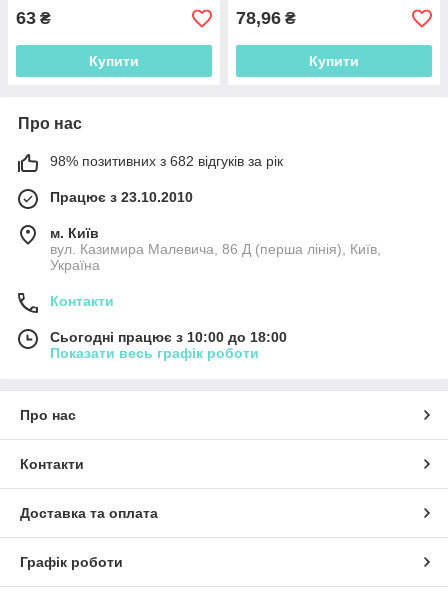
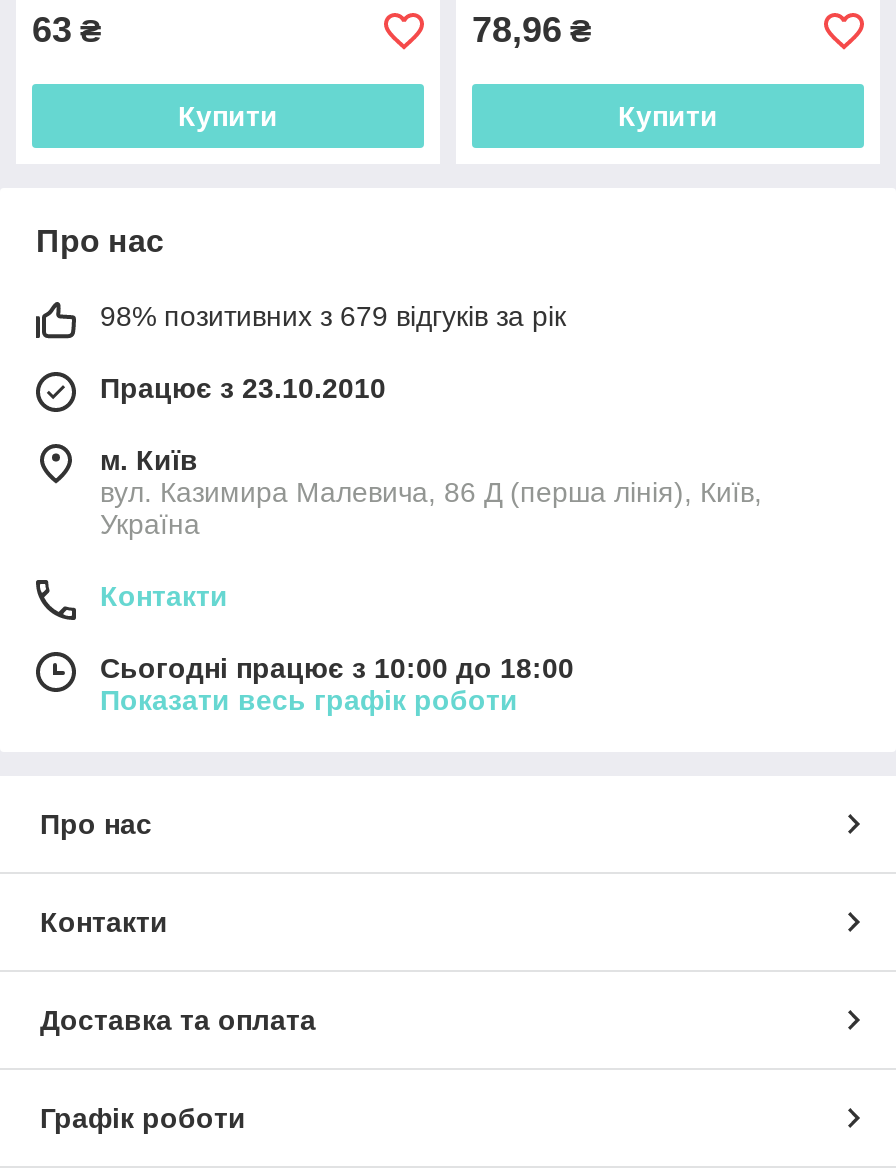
[50,153,283,169] 98% позитивних з 682 відгуків за рік -> [100,300,566,332] 98% позитивних з 679 відгуків за рік

